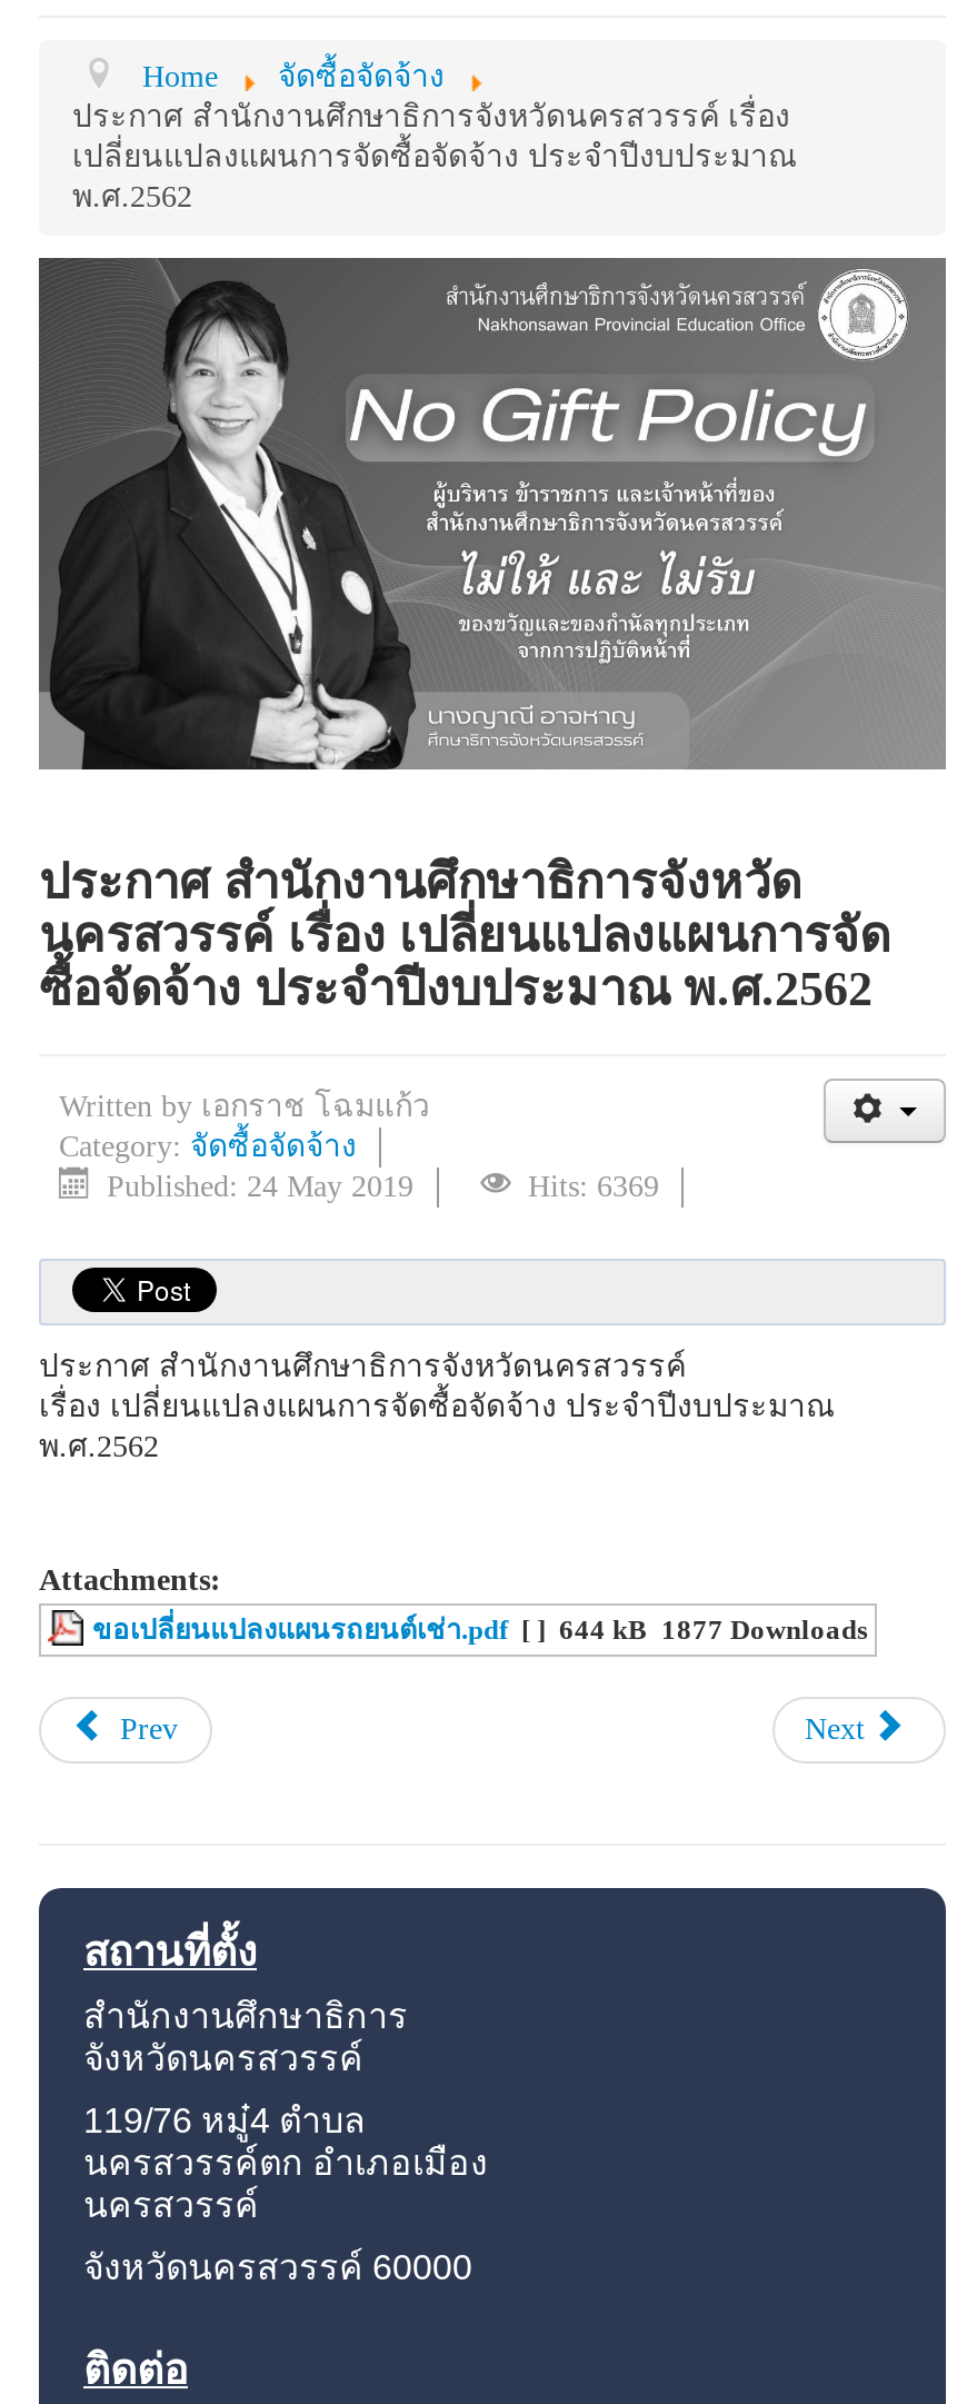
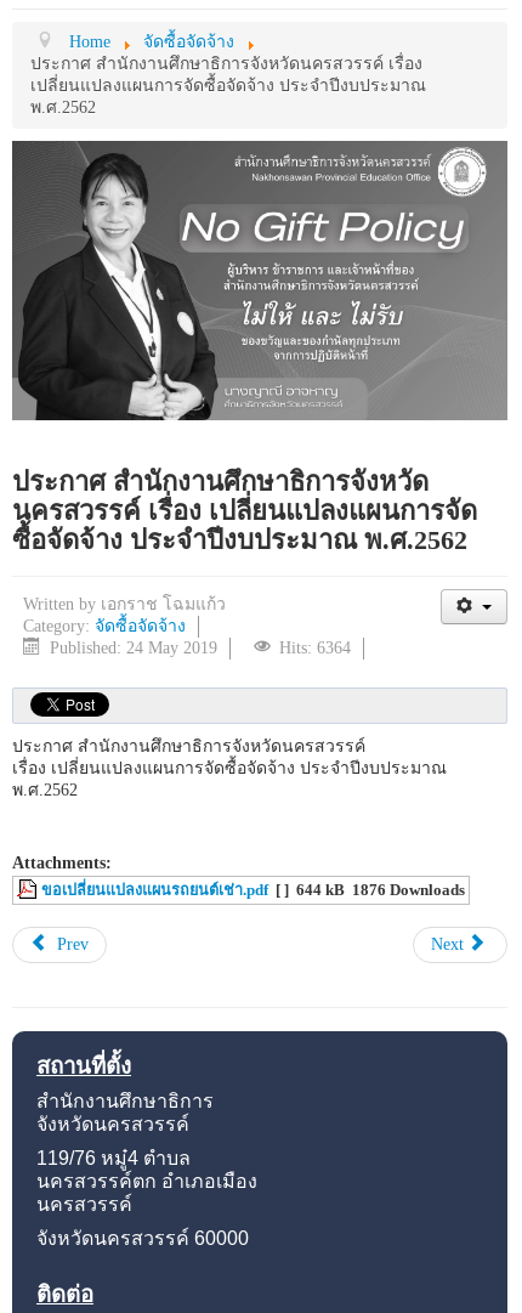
[528,1169,659,1203] Hits: 6369 -> [279,639,351,657] Hits: 6364
[92,1614,868,1645] ขอเปลี่ยนแปลงแผนรถยนต์เช่า.pdf [ ] 644 kB 1877 Downloads -> [41,882,465,899] ขอเปลี่ยนแปลงแผนรถยนต์เช่า.pdf [ ] 644 kB 1876 Downloads

